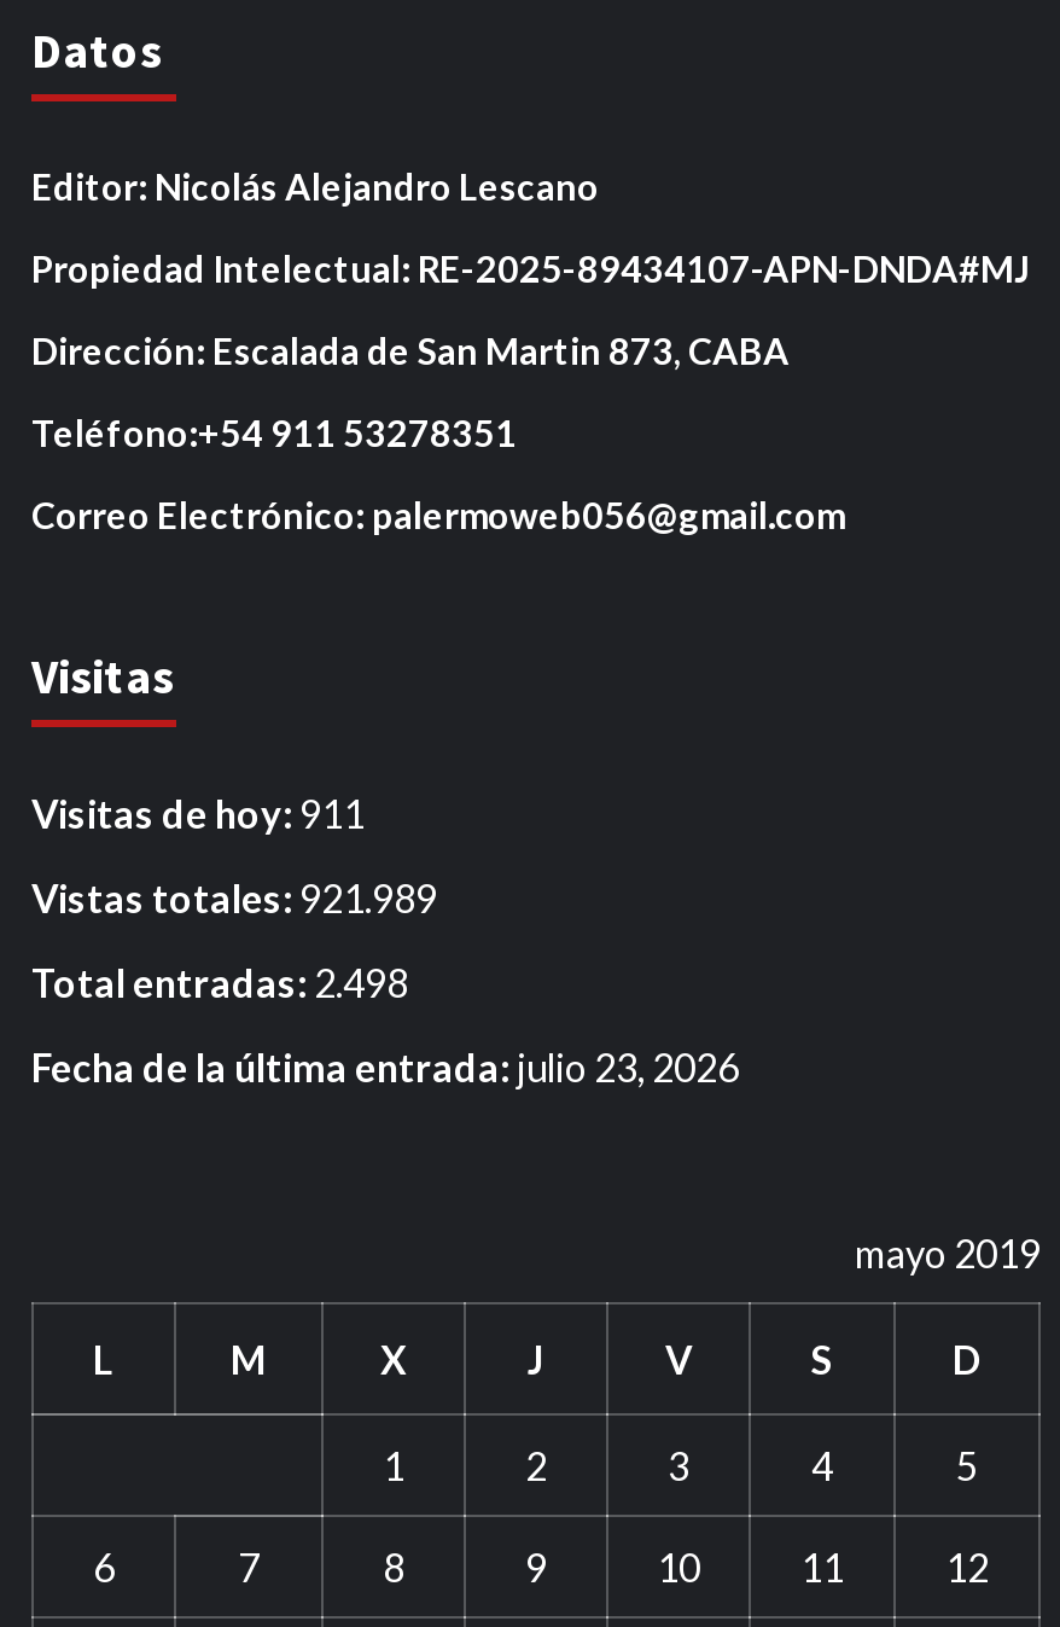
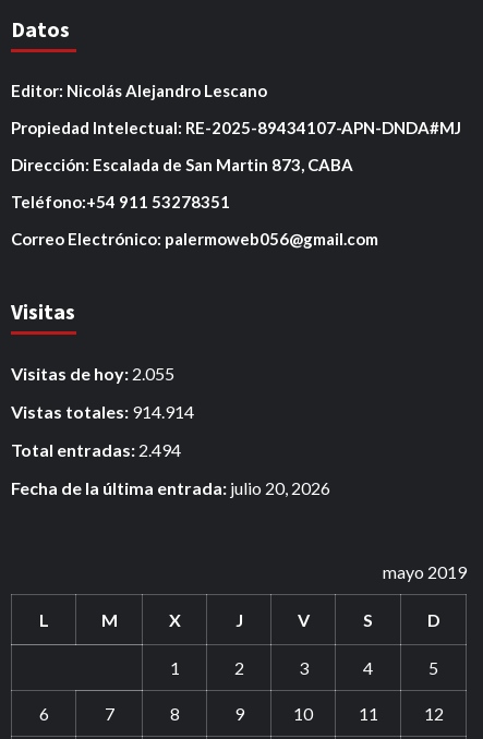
[31,789,365,835] Visitas de hoy: 911 -> [11,363,174,383] Visitas de hoy: 2.055
[31,874,437,920] Vistas totales: 921.989 -> [11,401,194,422] Vistas totales: 914.914
[31,959,408,1004] Total entradas: 2.498 -> [11,439,181,460] Total entradas: 2.494
[31,1043,739,1089] Fecha de la última entrada: julio 23, 2026 -> [11,477,330,498] Fecha de la última entrada: julio 20, 2026

